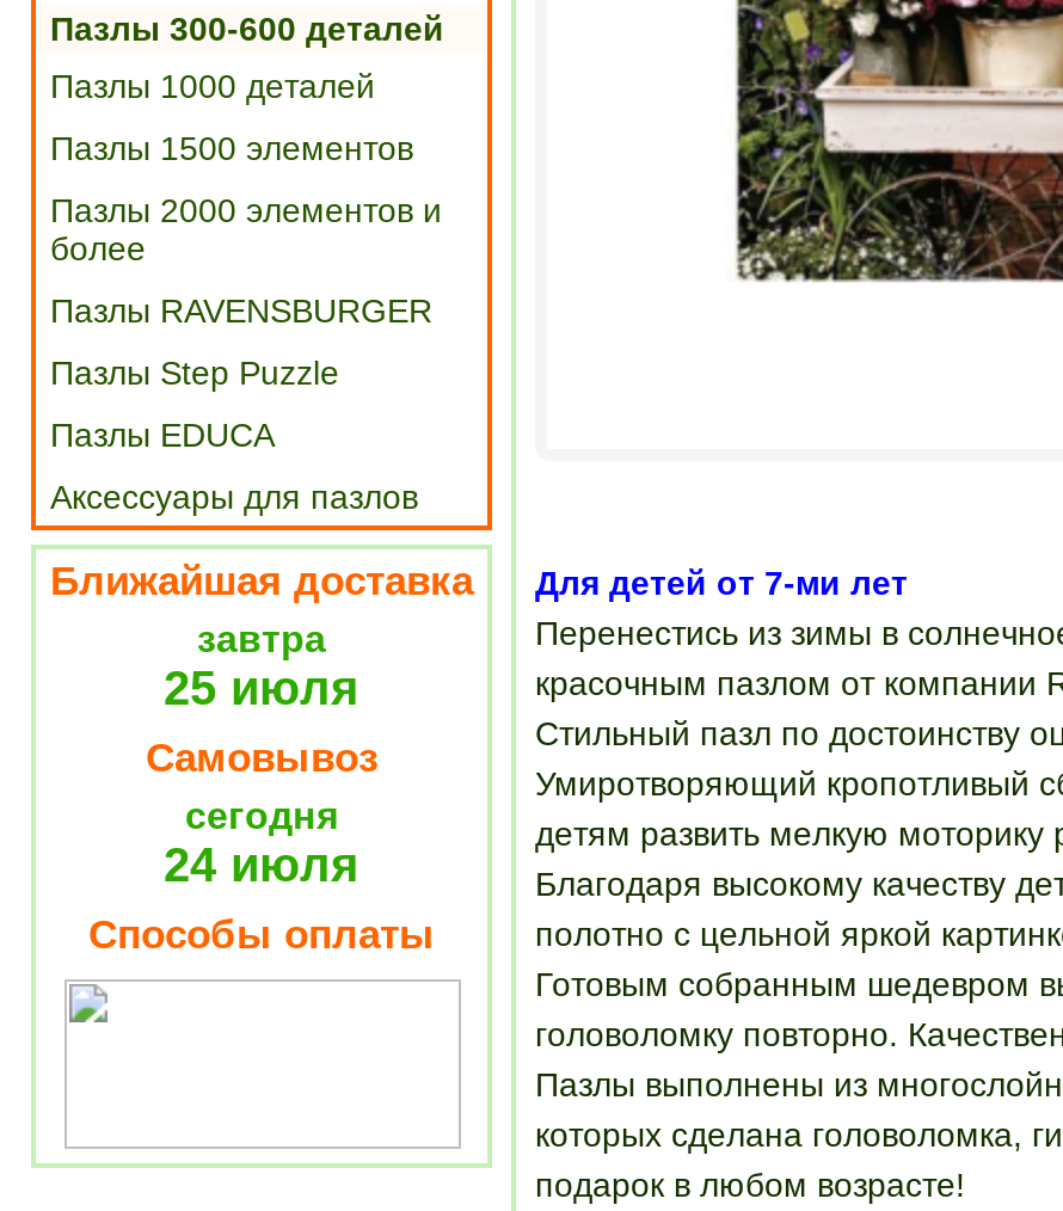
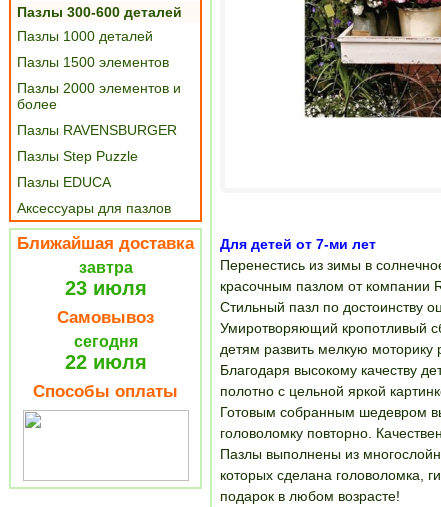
[164,662,360,714] 25 июля -> [64,277,146,299] 23 июля
[164,838,360,891] 24 июля -> [64,351,146,373] 22 июля

